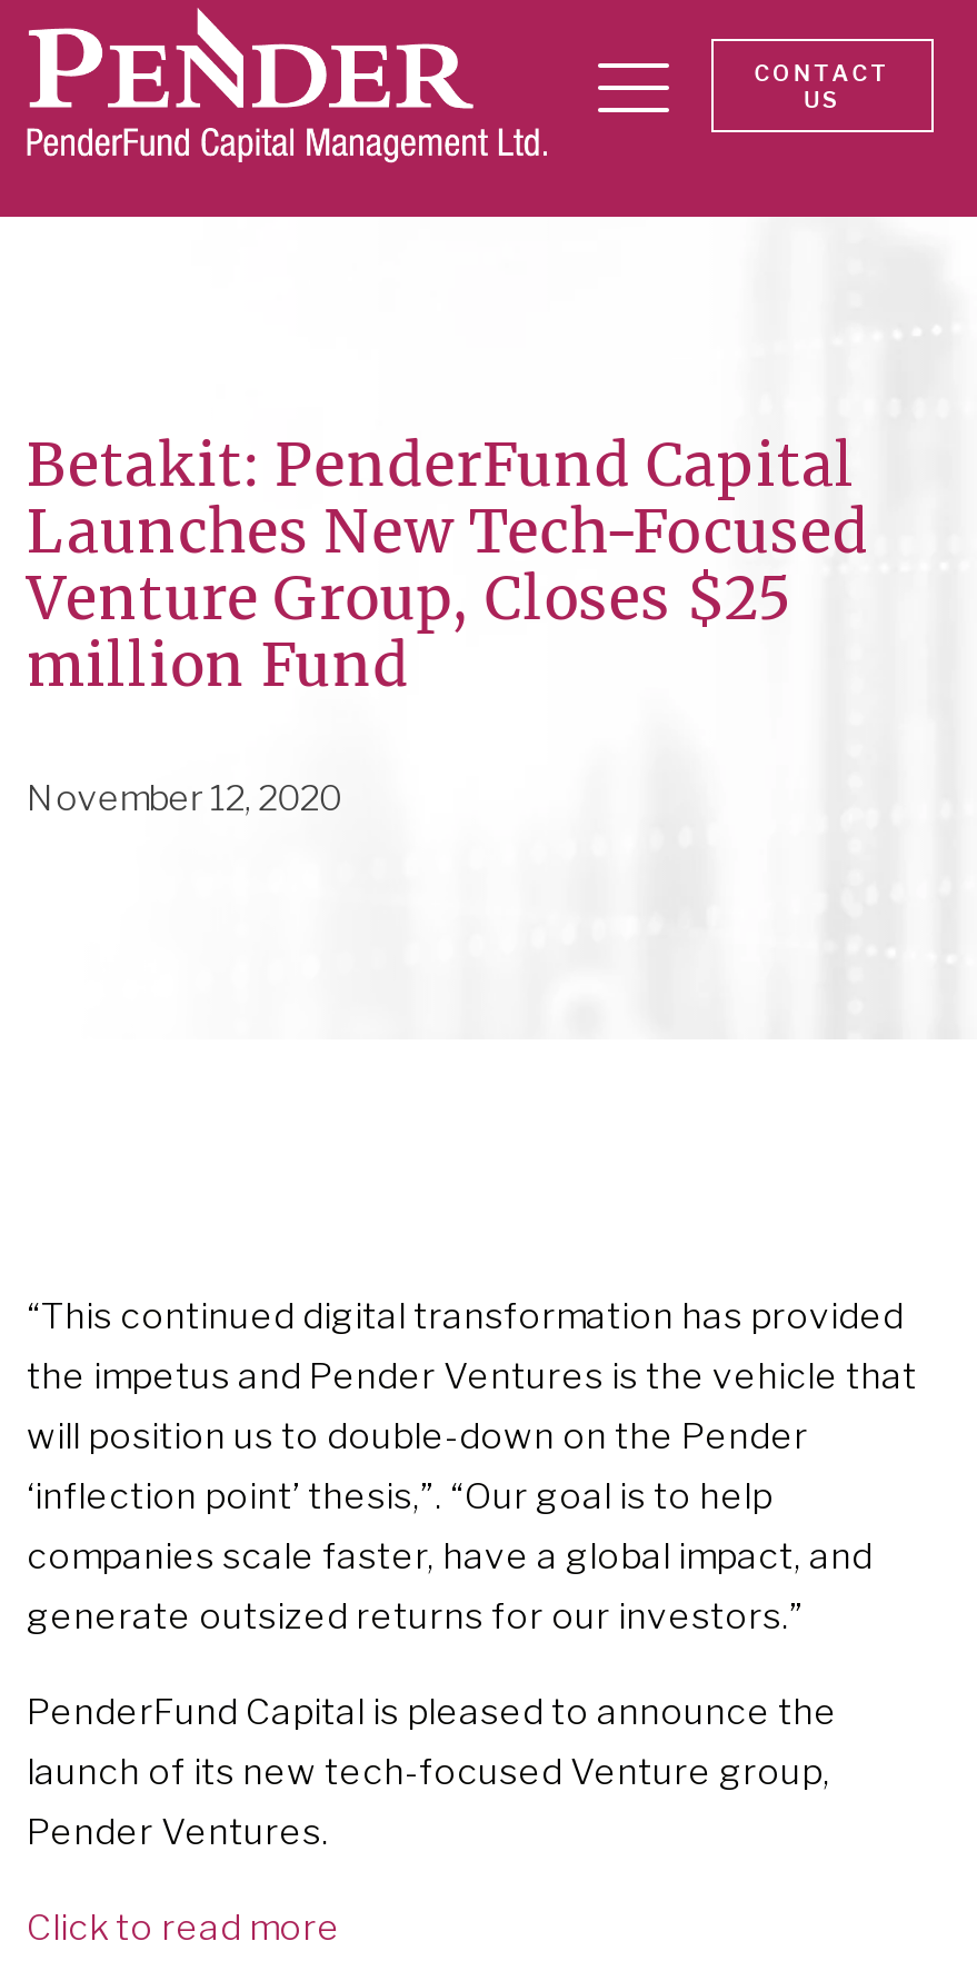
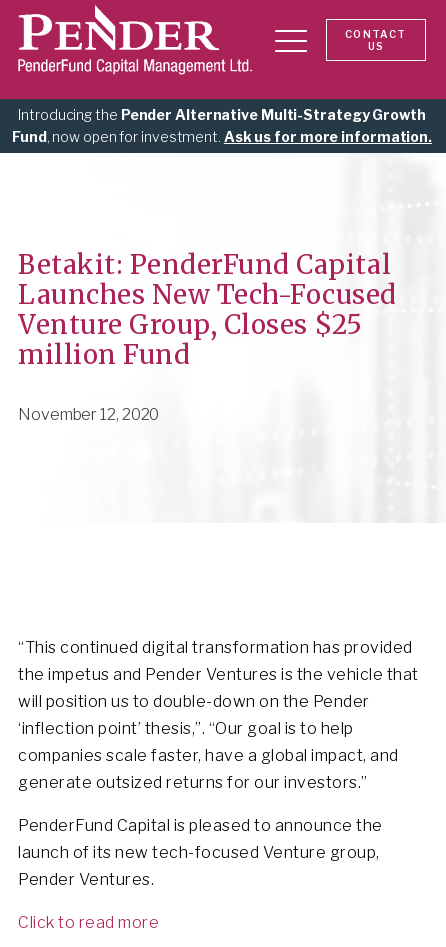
none -> [12,106,432,145] Introducing the Pender Alternative Multi-Strategy Growth | Fund, now open for investment. Ask us for more information.

